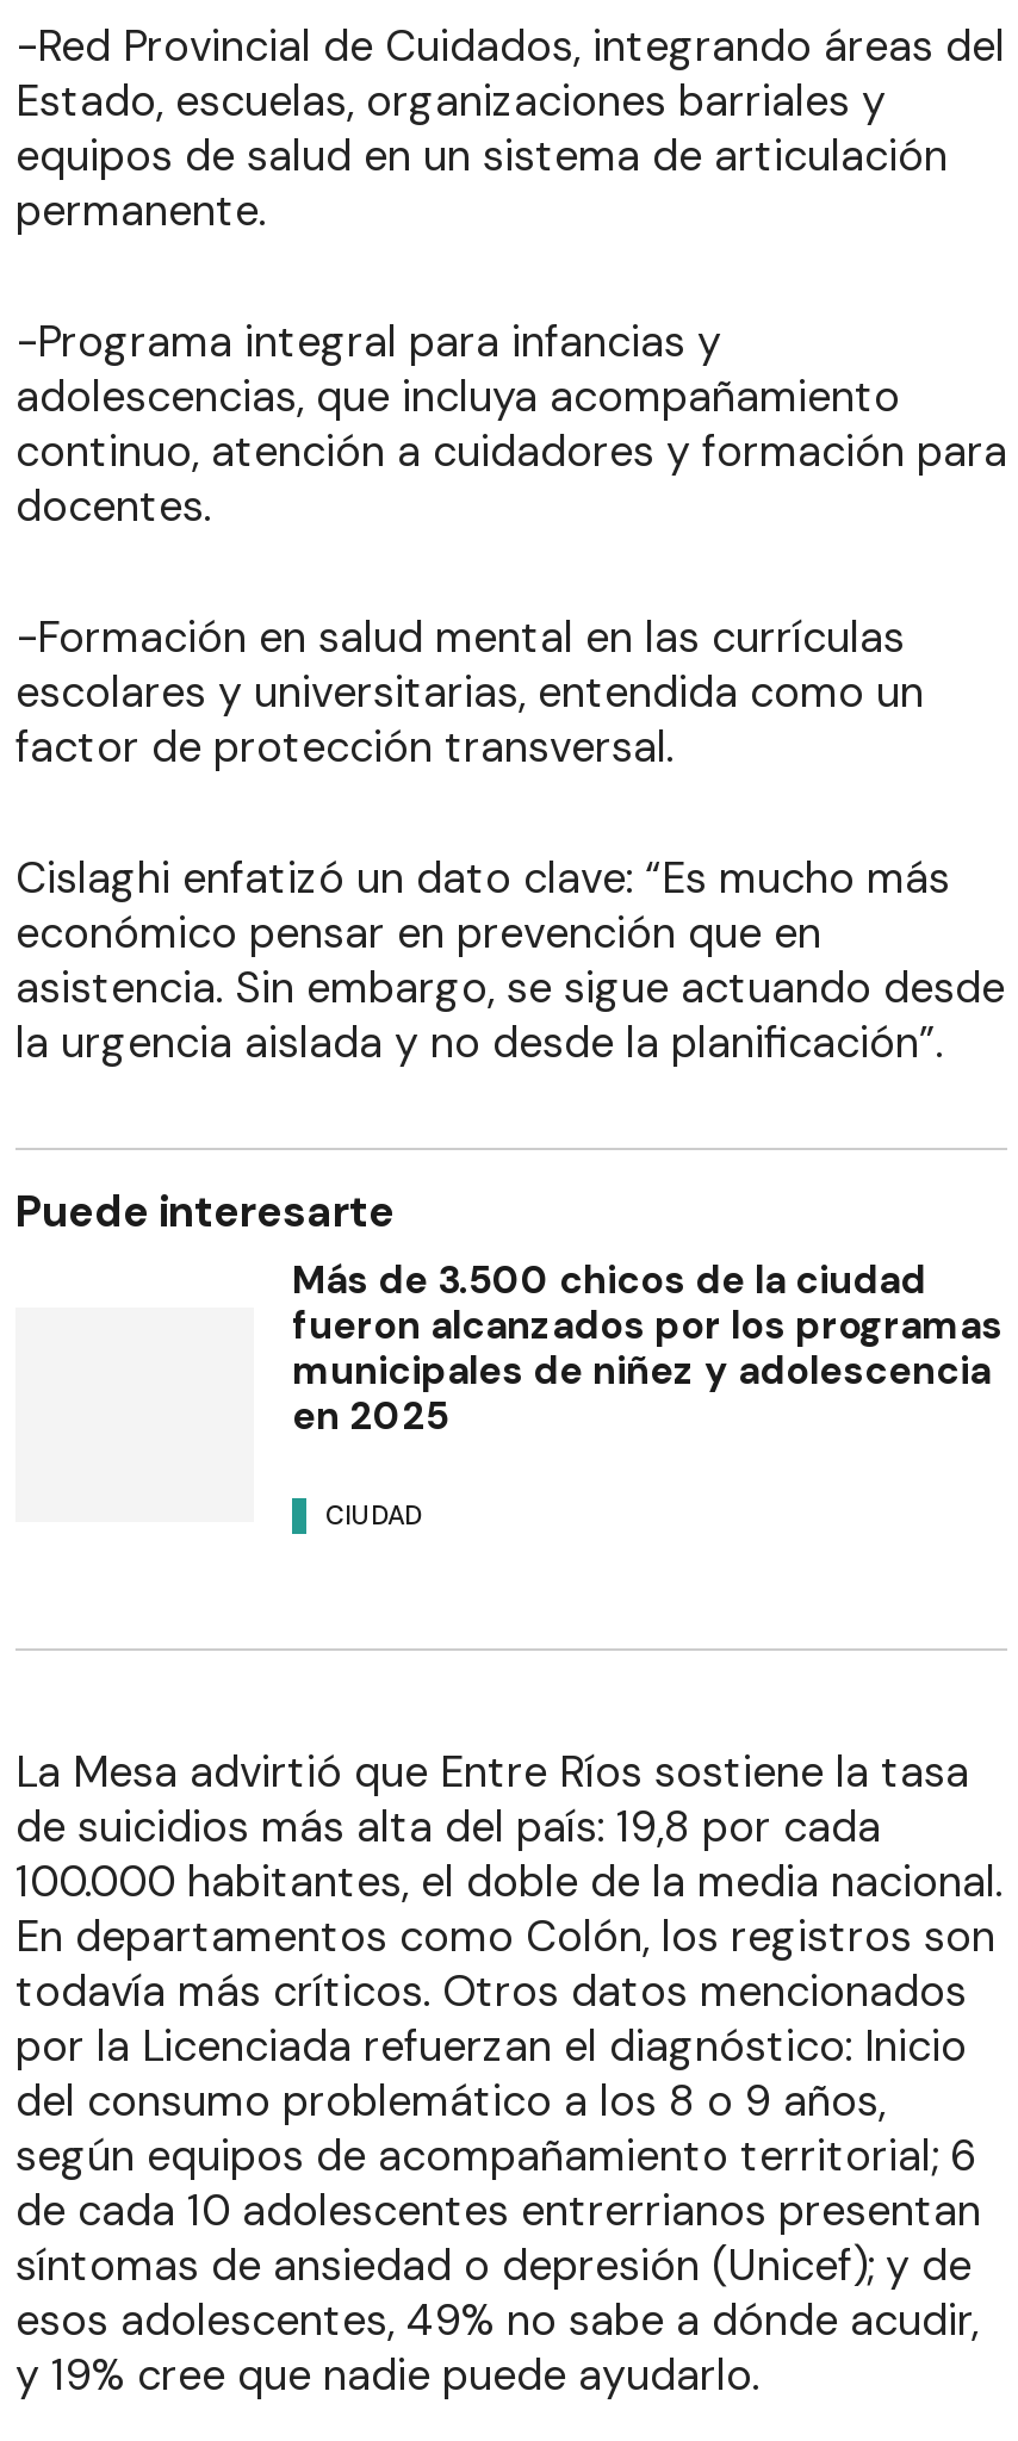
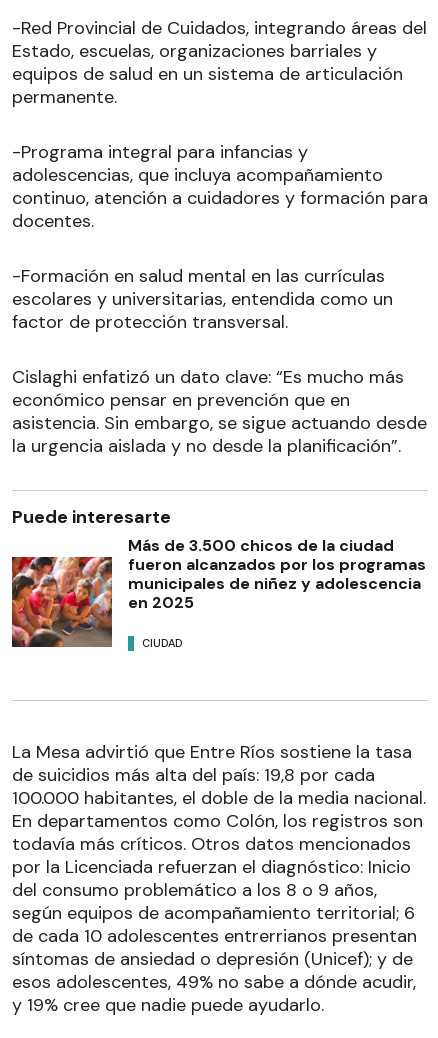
none -> [11,556,113,648] [image]

